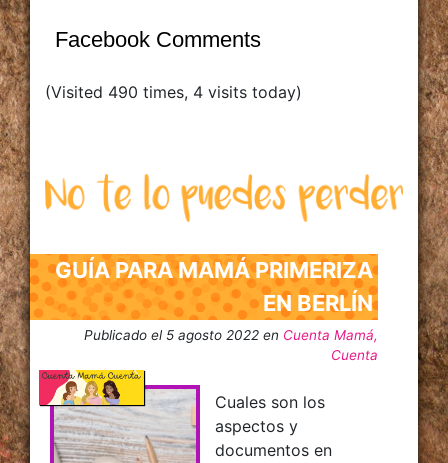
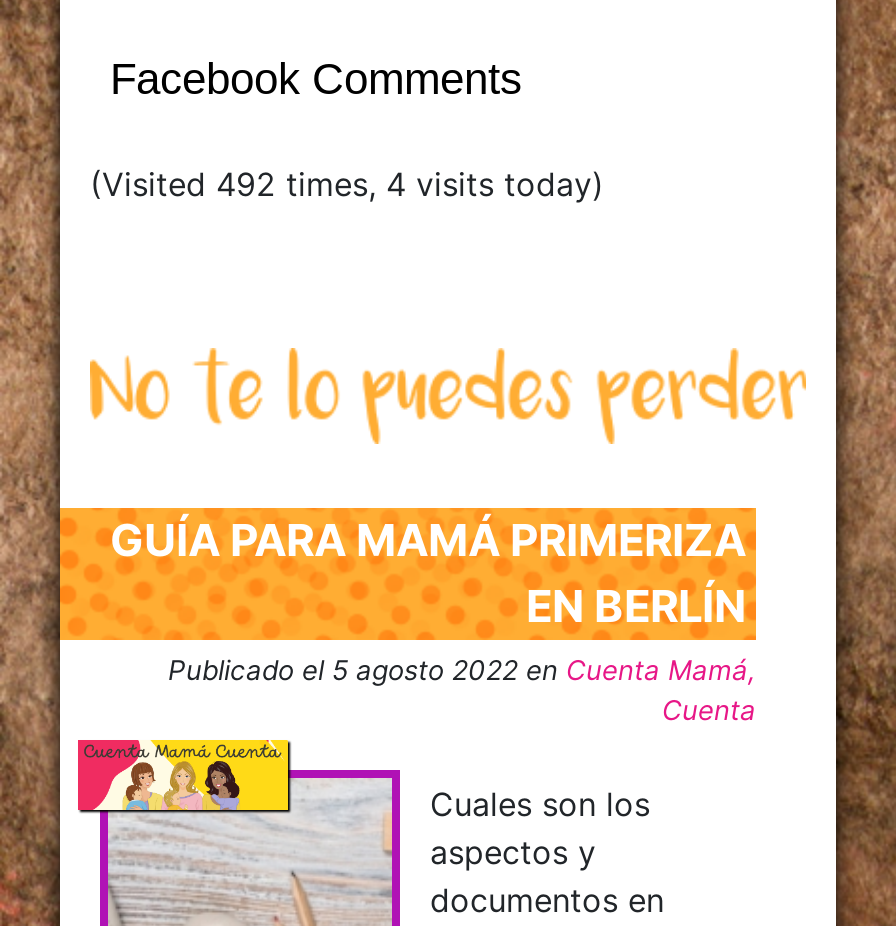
[45,82,302,102] (Visited 490 times, 4 visits today) -> [90,164,604,204] (Visited 492 times, 4 visits today)

